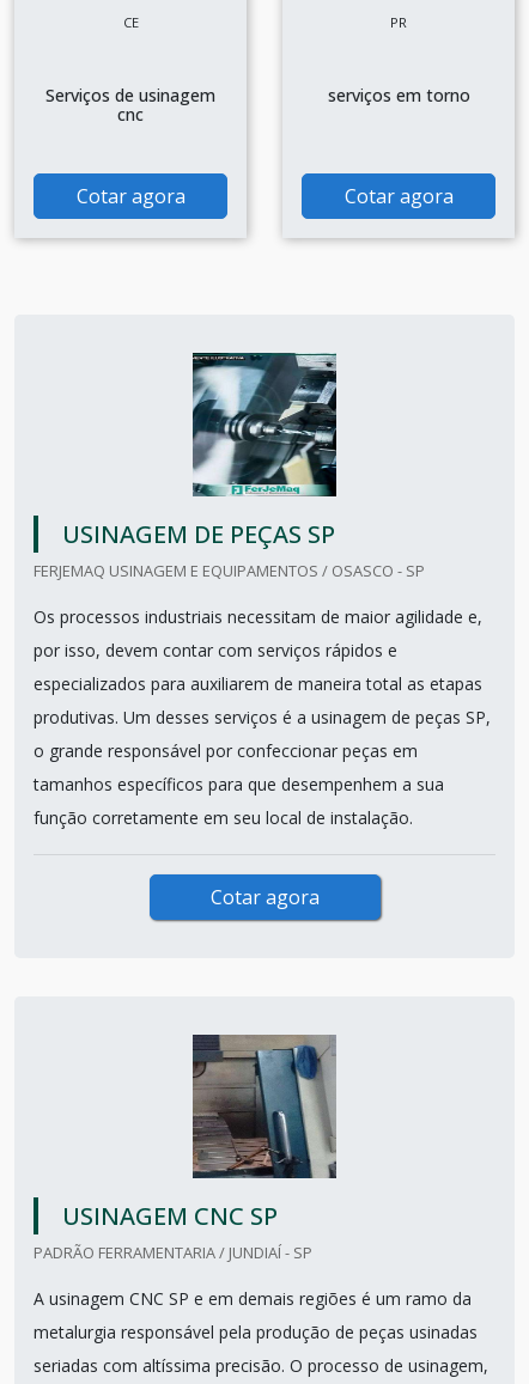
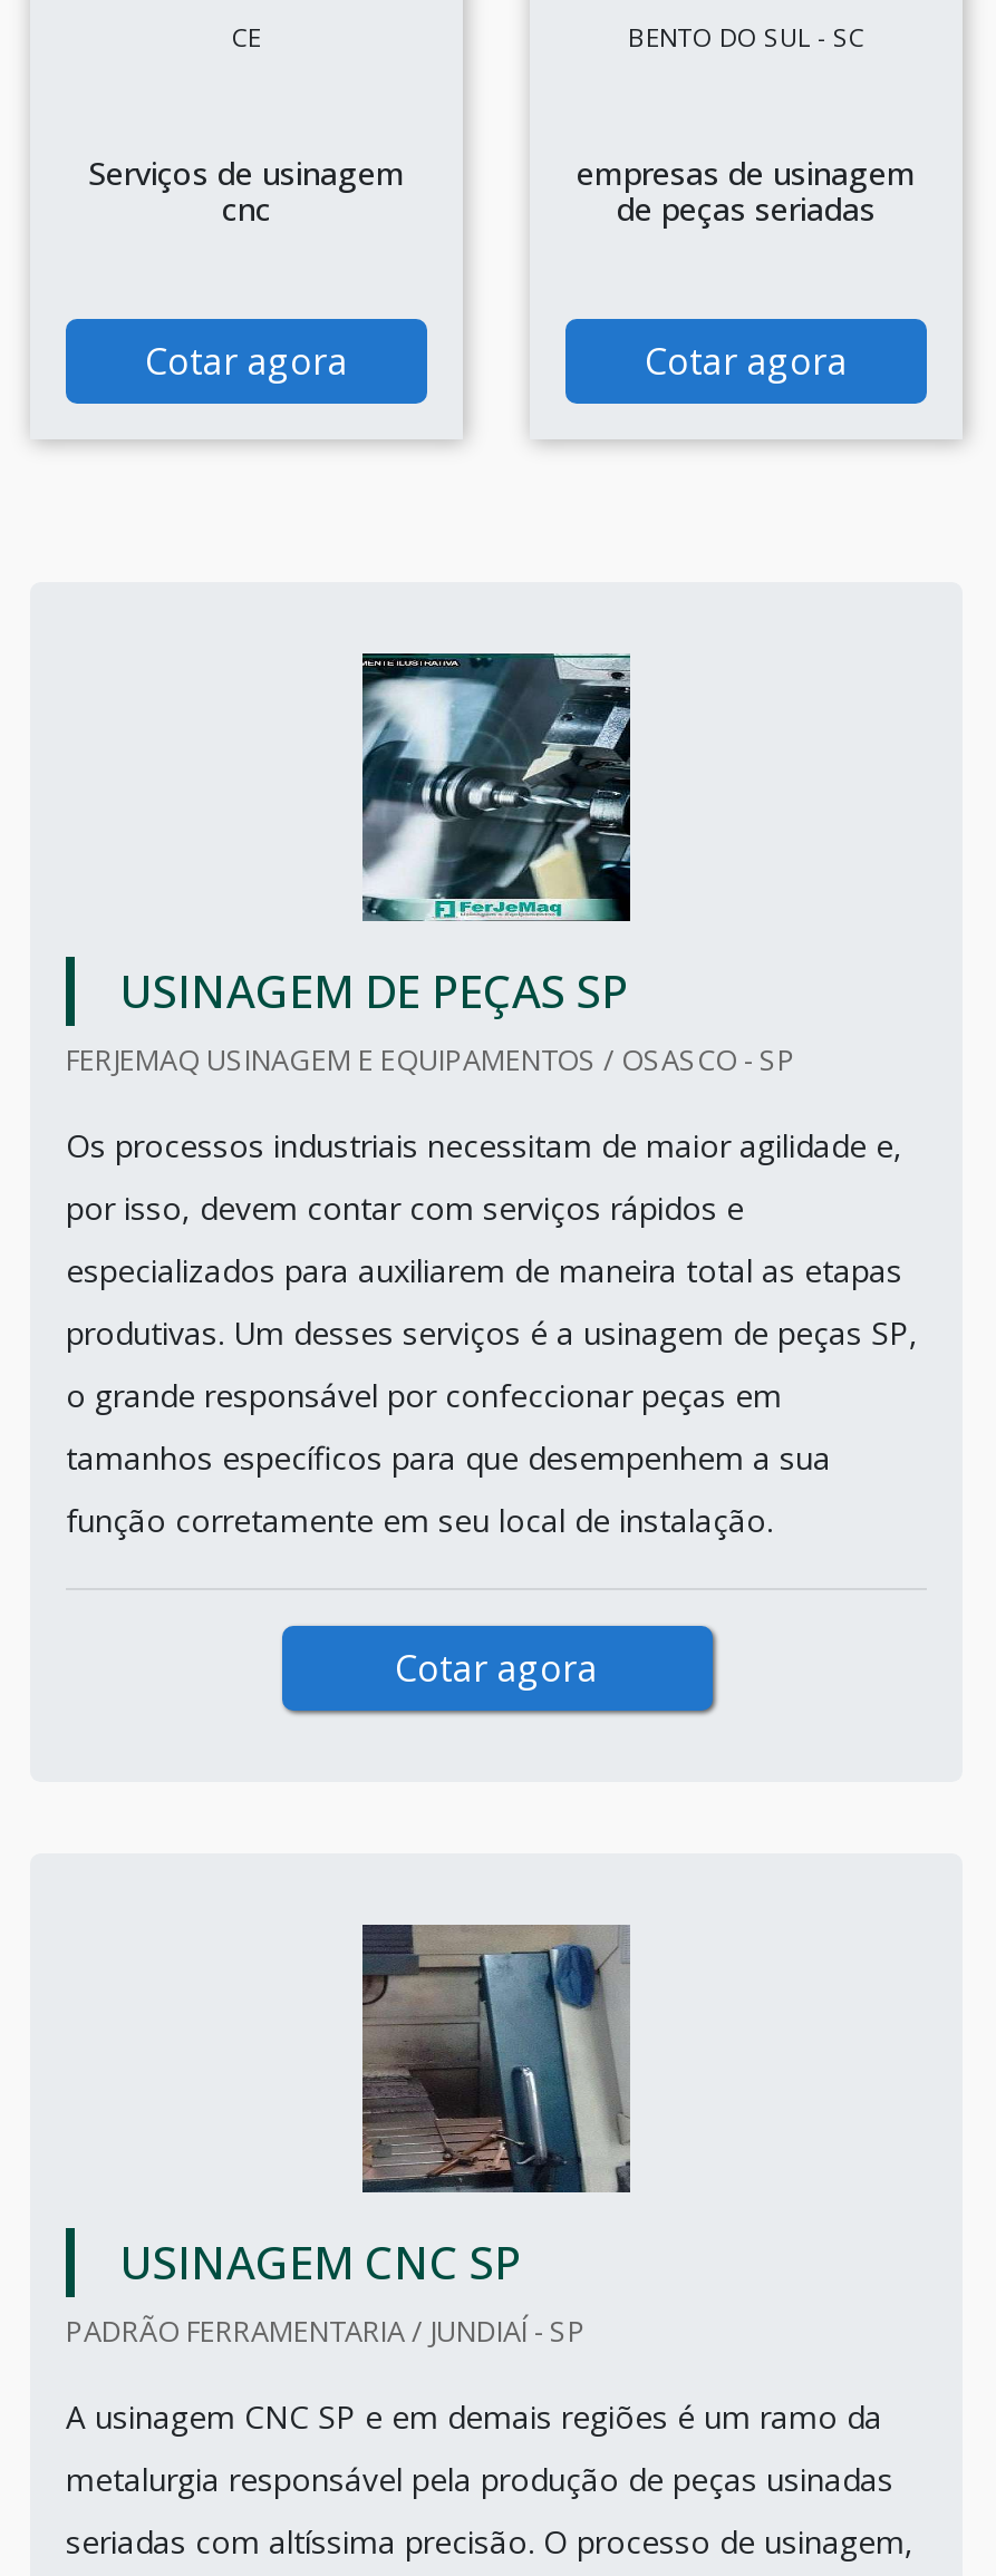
[390,13,407,31] PR -> [628,20,864,54] BENTO DO SUL - SC
[327,84,470,106] serviços em torno -> [577,152,916,230] empresas de usinagem | de peças seriadas

